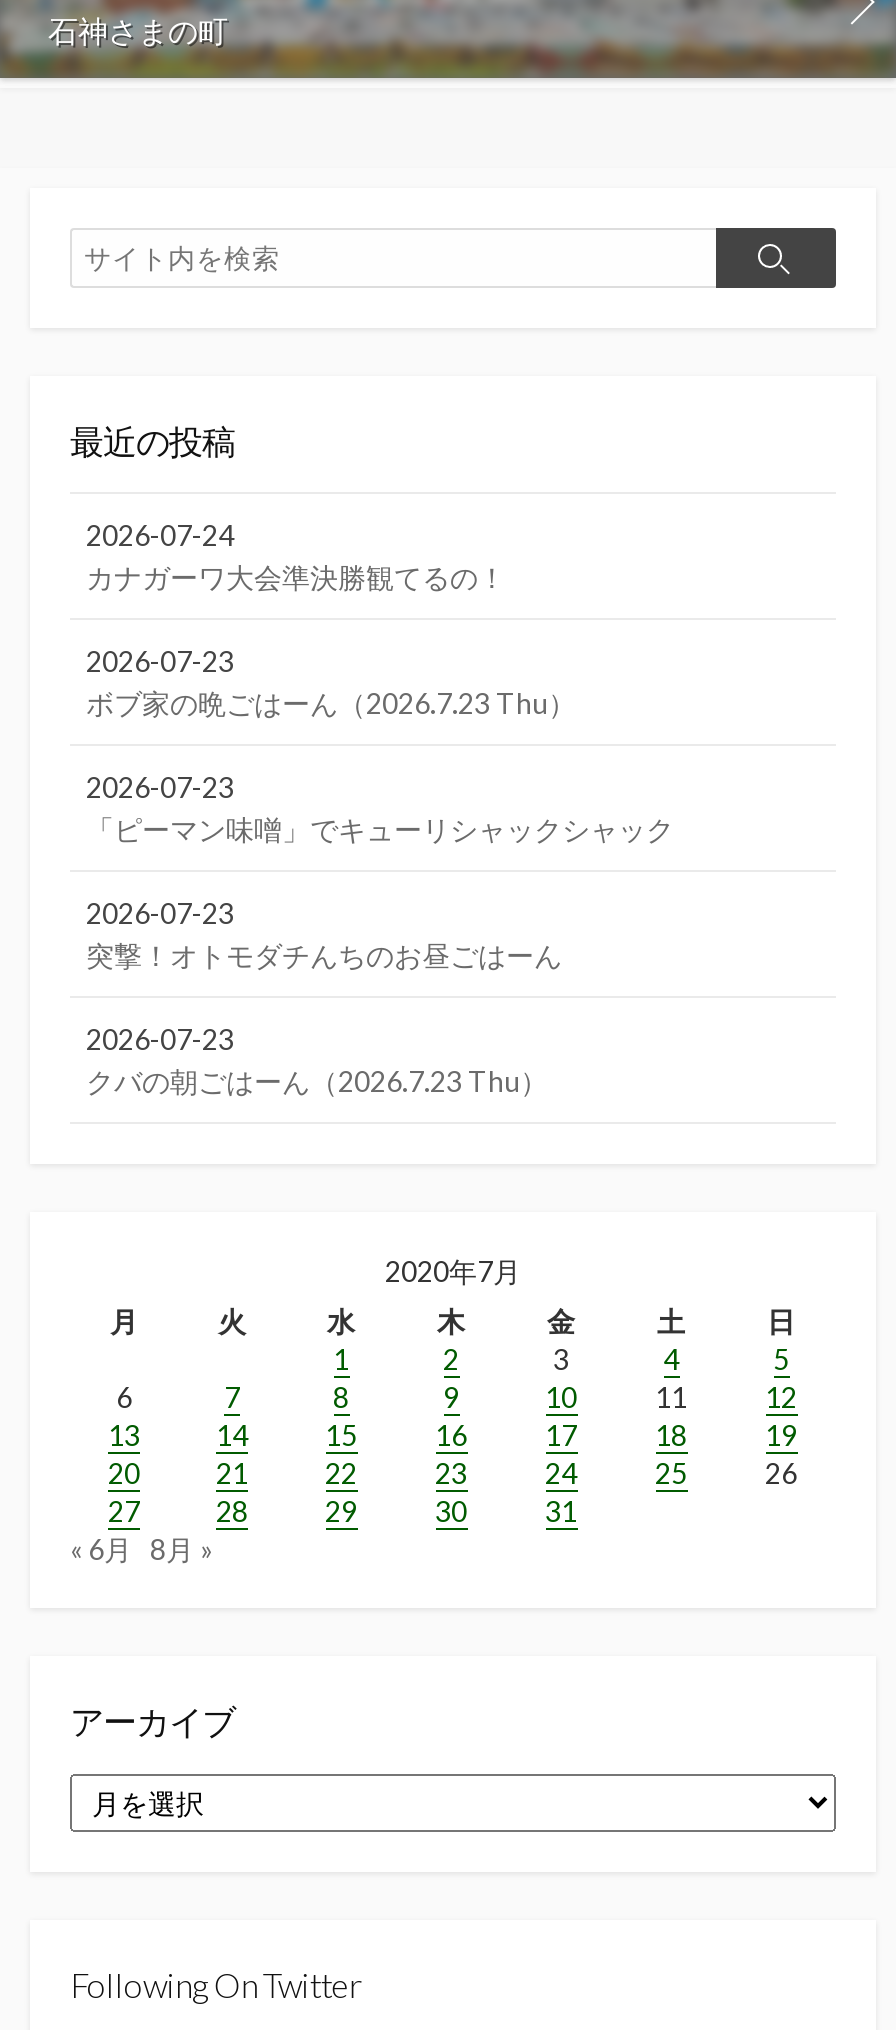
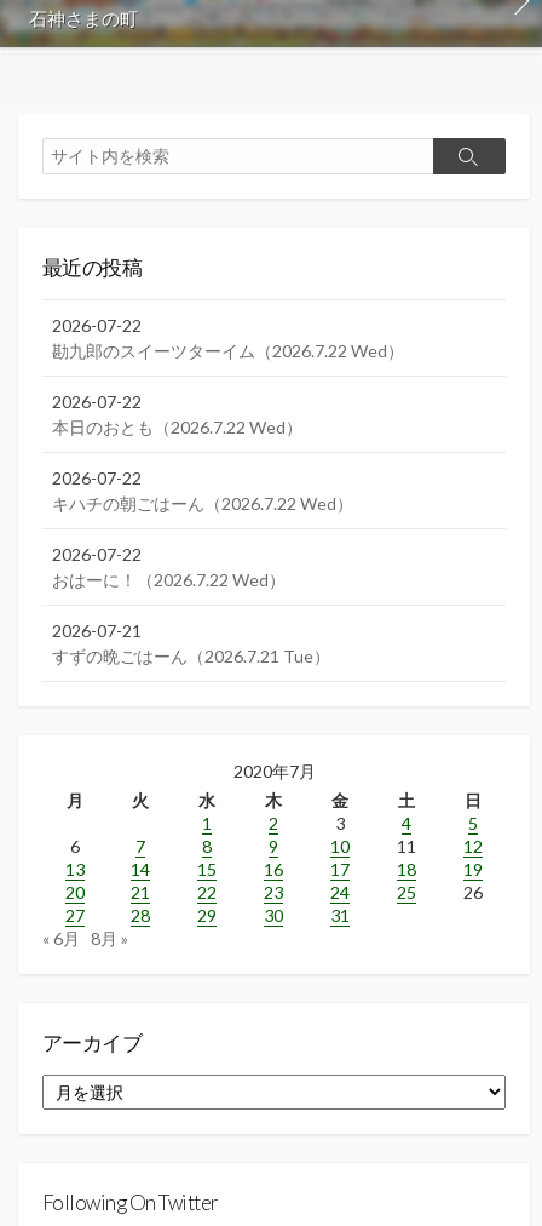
[86,519,506,595] 2026-07-24 | カナガーワ大会準決勝観てるの！ -> [52,314,404,360] 2026-07-22 | 勘九郎のスイーツターイム（2026.7.22 Wed）
[86,645,576,721] 2026-07-23 | ボブ家の晩ごはーん（2026.7.23 Thu） -> [52,391,302,437] 2026-07-22 | 本日のおとも（2026.7.22 Wed）
[86,771,674,847] 2026-07-23 | 「ピーマン味噌」でキューリシャックシャック -> [52,467,353,513] 2026-07-22 | キハチの朝ごはーん（2026.7.22 Wed）
[86,897,562,973] 2026-07-23 | 突撃！オトモダチんちのお昼ごはーん -> [52,543,286,589] 2026-07-22 | おはーに！（2026.7.22 Wed）
[86,1023,548,1099] 2026-07-23 | クバの朝ごはーん（2026.7.23 Thu） -> [52,620,330,666] 2026-07-21 | すずの晩ごはーん（2026.7.21 Tue）

